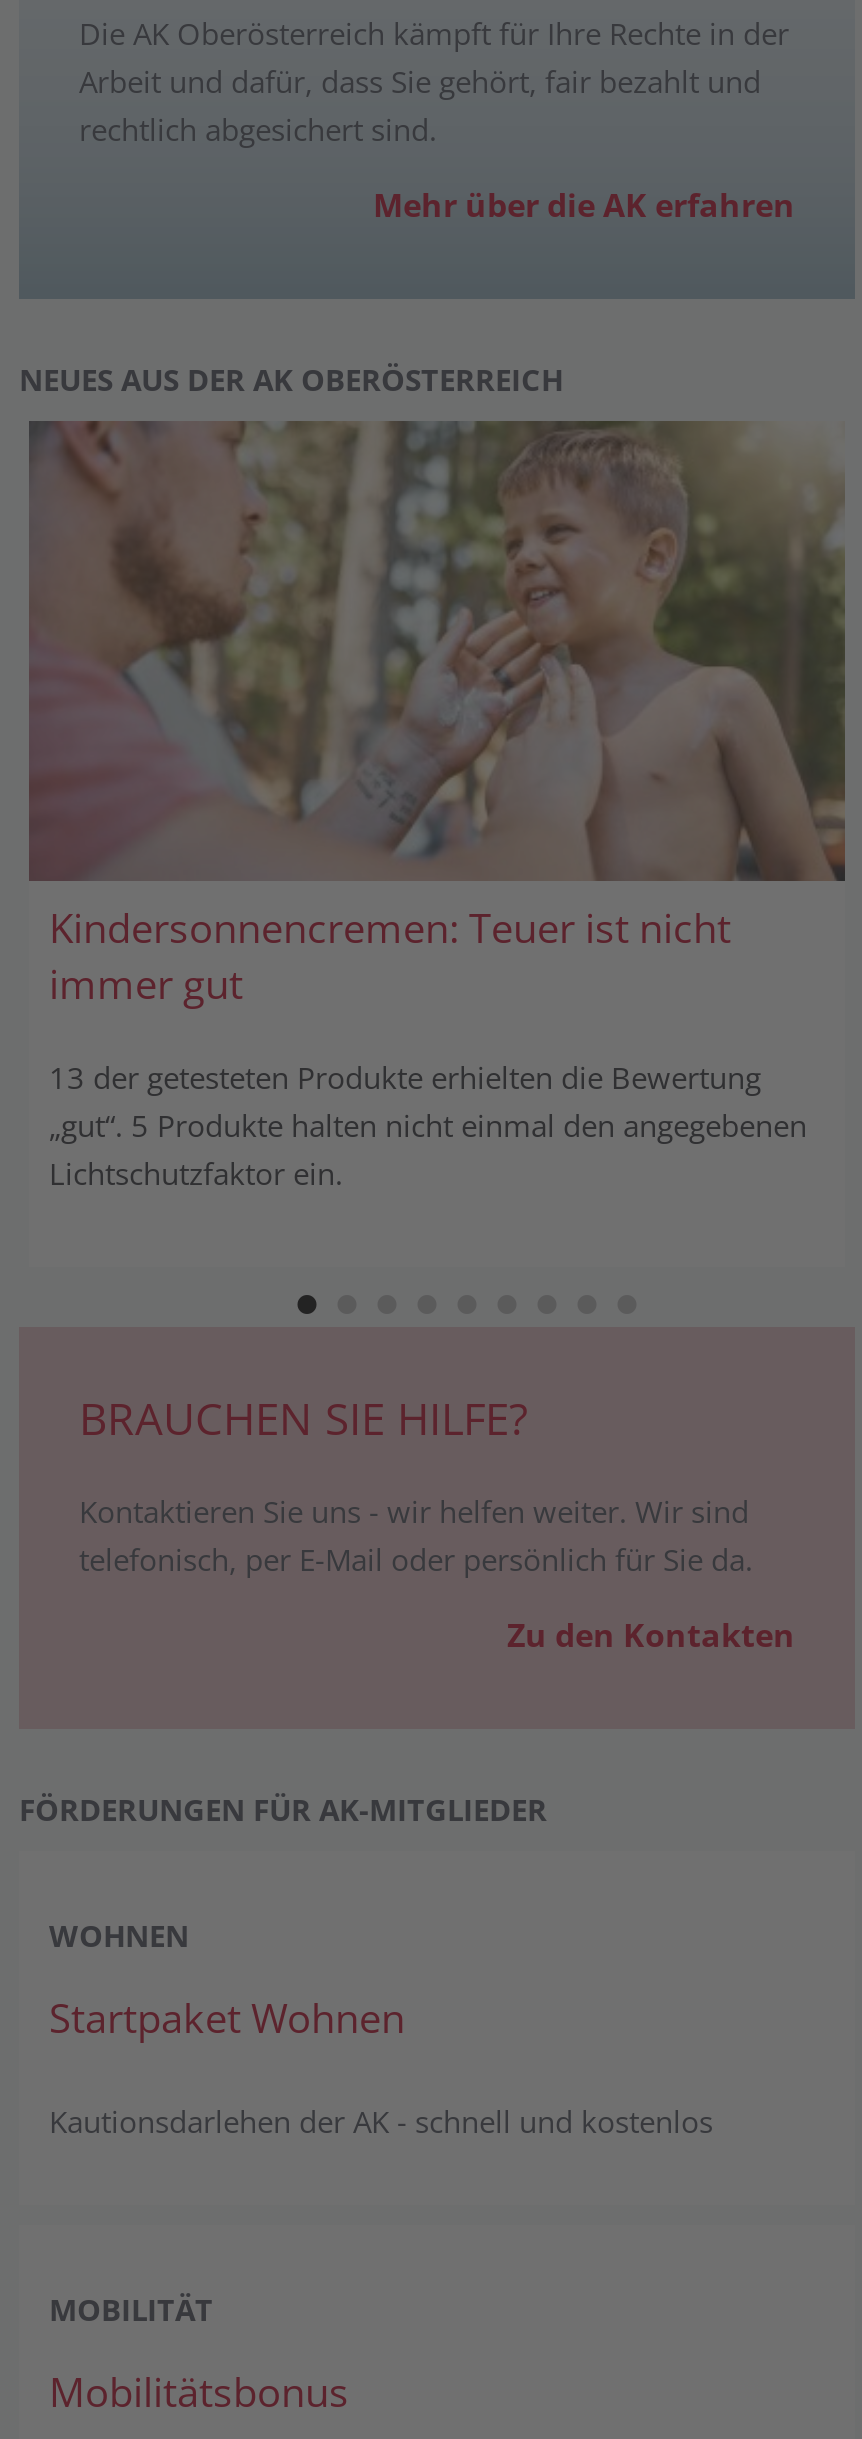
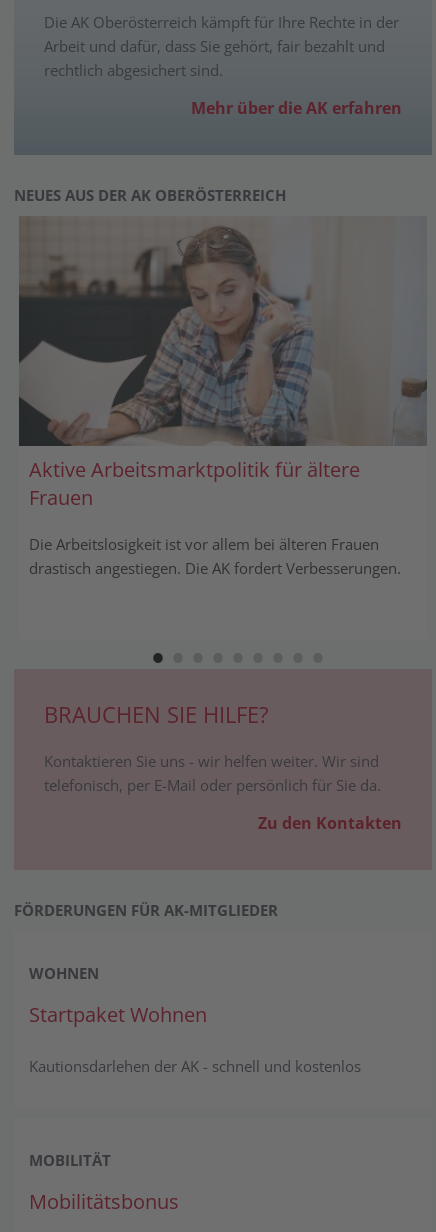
[27,419,847,1010] [image] | Kindersonnencremen: Teuer ist nicht | immer gut -> [18,216,427,510] [image] | Aktive Arbeitsmarktpolitik für ältere | Frauen
[49,1056,807,1192] 13 der getesteten Produkte erhielten die Bewertung | „gut“. 5 Produkte halten nicht einmal den angegebenen | Lichtschutzfaktor ein. -> [29,533,401,577] Die Arbeitslosigkeit ist vor allem bei älteren Frauen | drastisch angestiegen. Die AK fordert Verbesserungen.

